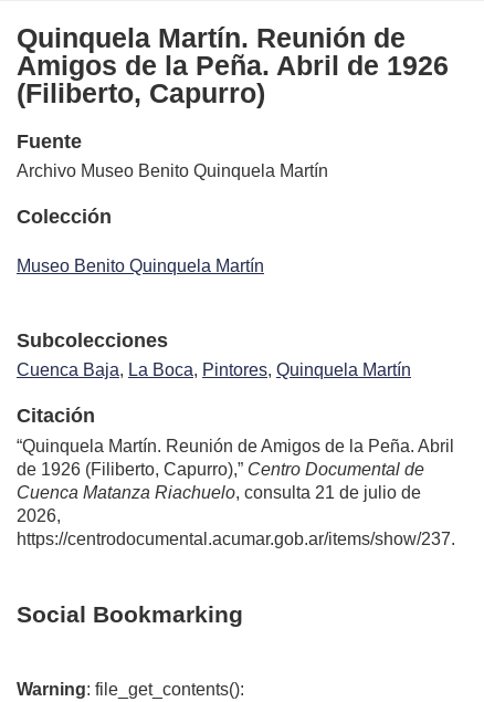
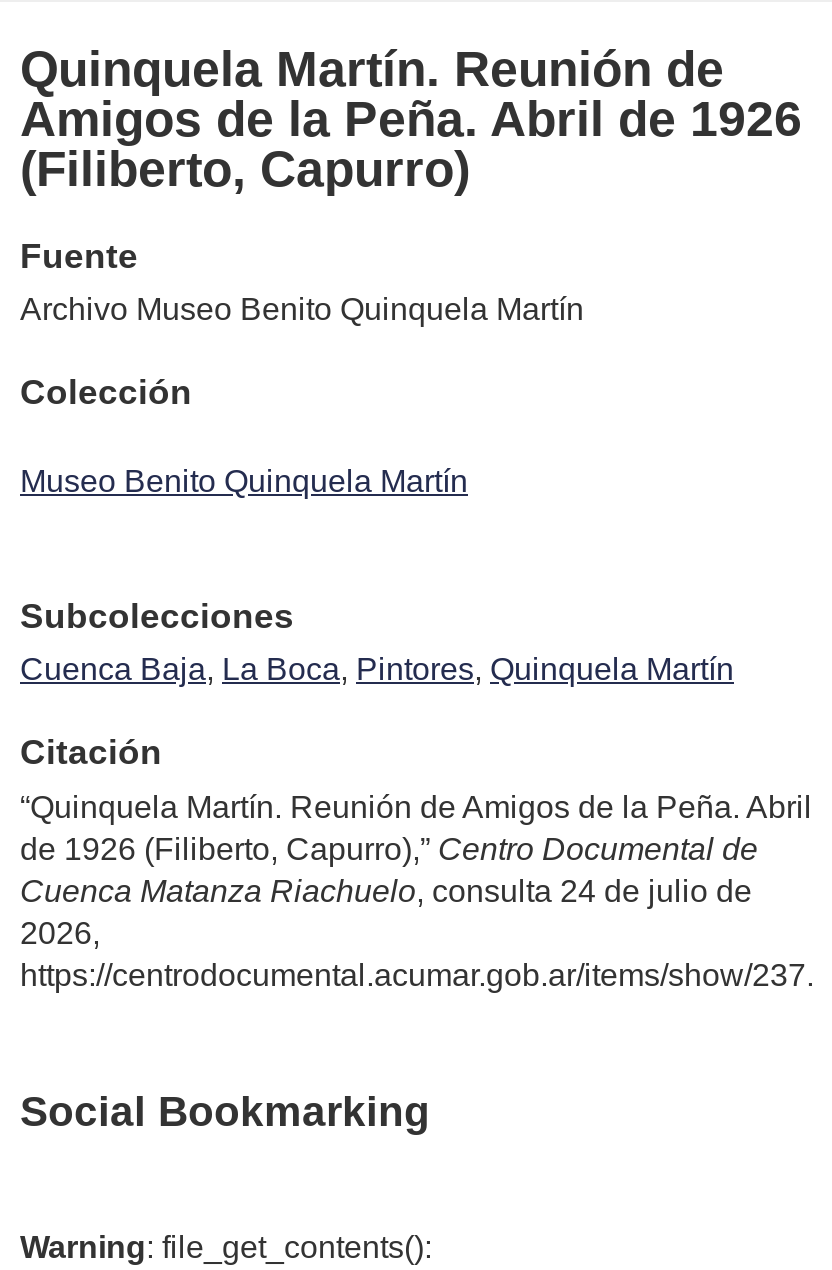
[17,483,421,501] Cuenca Matanza Riachuelo, consulta 21 de julio de -> [20,873,752,907] Cuenca Matanza Riachuelo, consulta 24 de julio de

